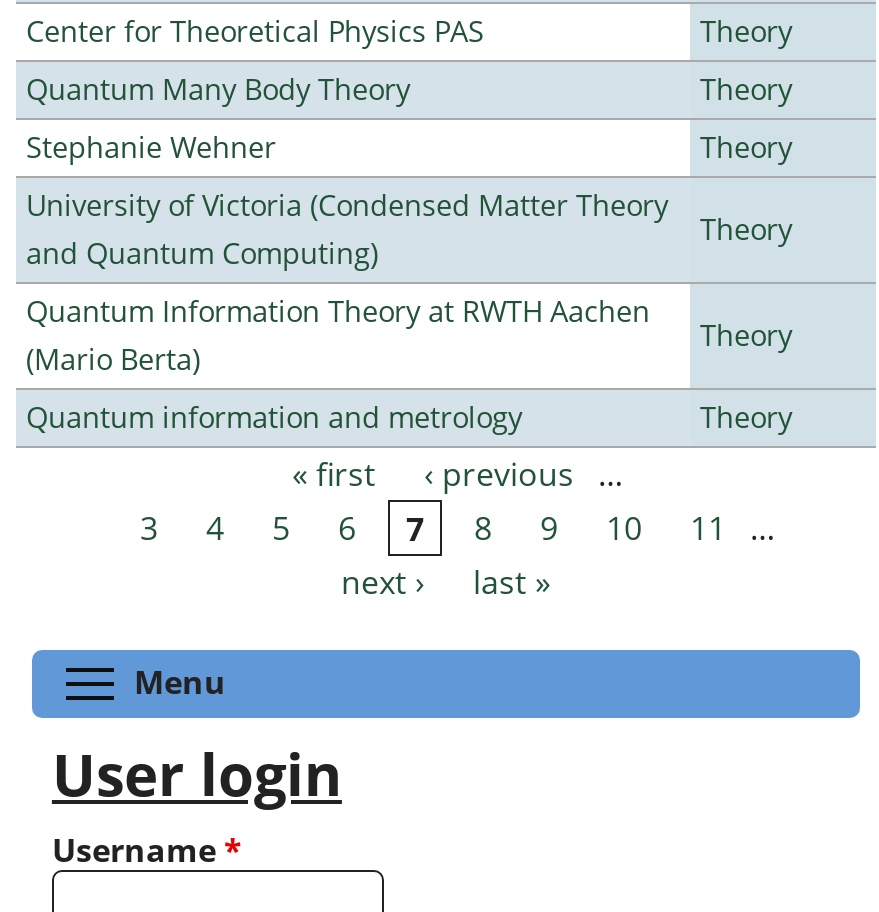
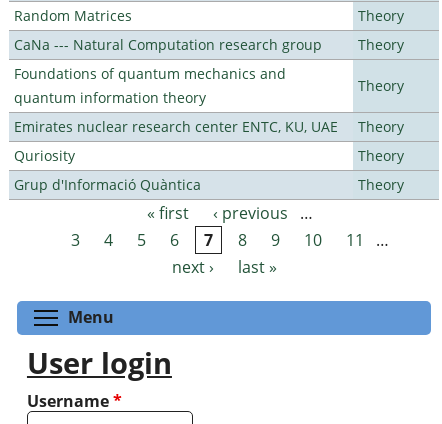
[26,12,484,50] Center for Theoretical Physics PAS -> [14,6,132,25] Random Matrices
[26,70,410,108] Quantum Many Body Theory -> [14,35,322,54] CaNa --- Natural Computation research group
[26,128,276,166] Stephanie Wehner -> [14,64,286,107] Foundations of quantum mechanics and | quantum information theory
[26,186,668,272] University of Victoria (Condensed Matter Theory | and Quantum Computing) -> [14,117,338,136] Emirates nuclear research center ENTC, KU, UAE
[26,292,650,378] Quantum Information Theory at RWTH Aachen | (Mario Berta) -> [14,146,75,165] Quriosity
[26,398,522,436] Quantum information and metrology -> [14,175,201,194] Grup d'Informació Quàntica

